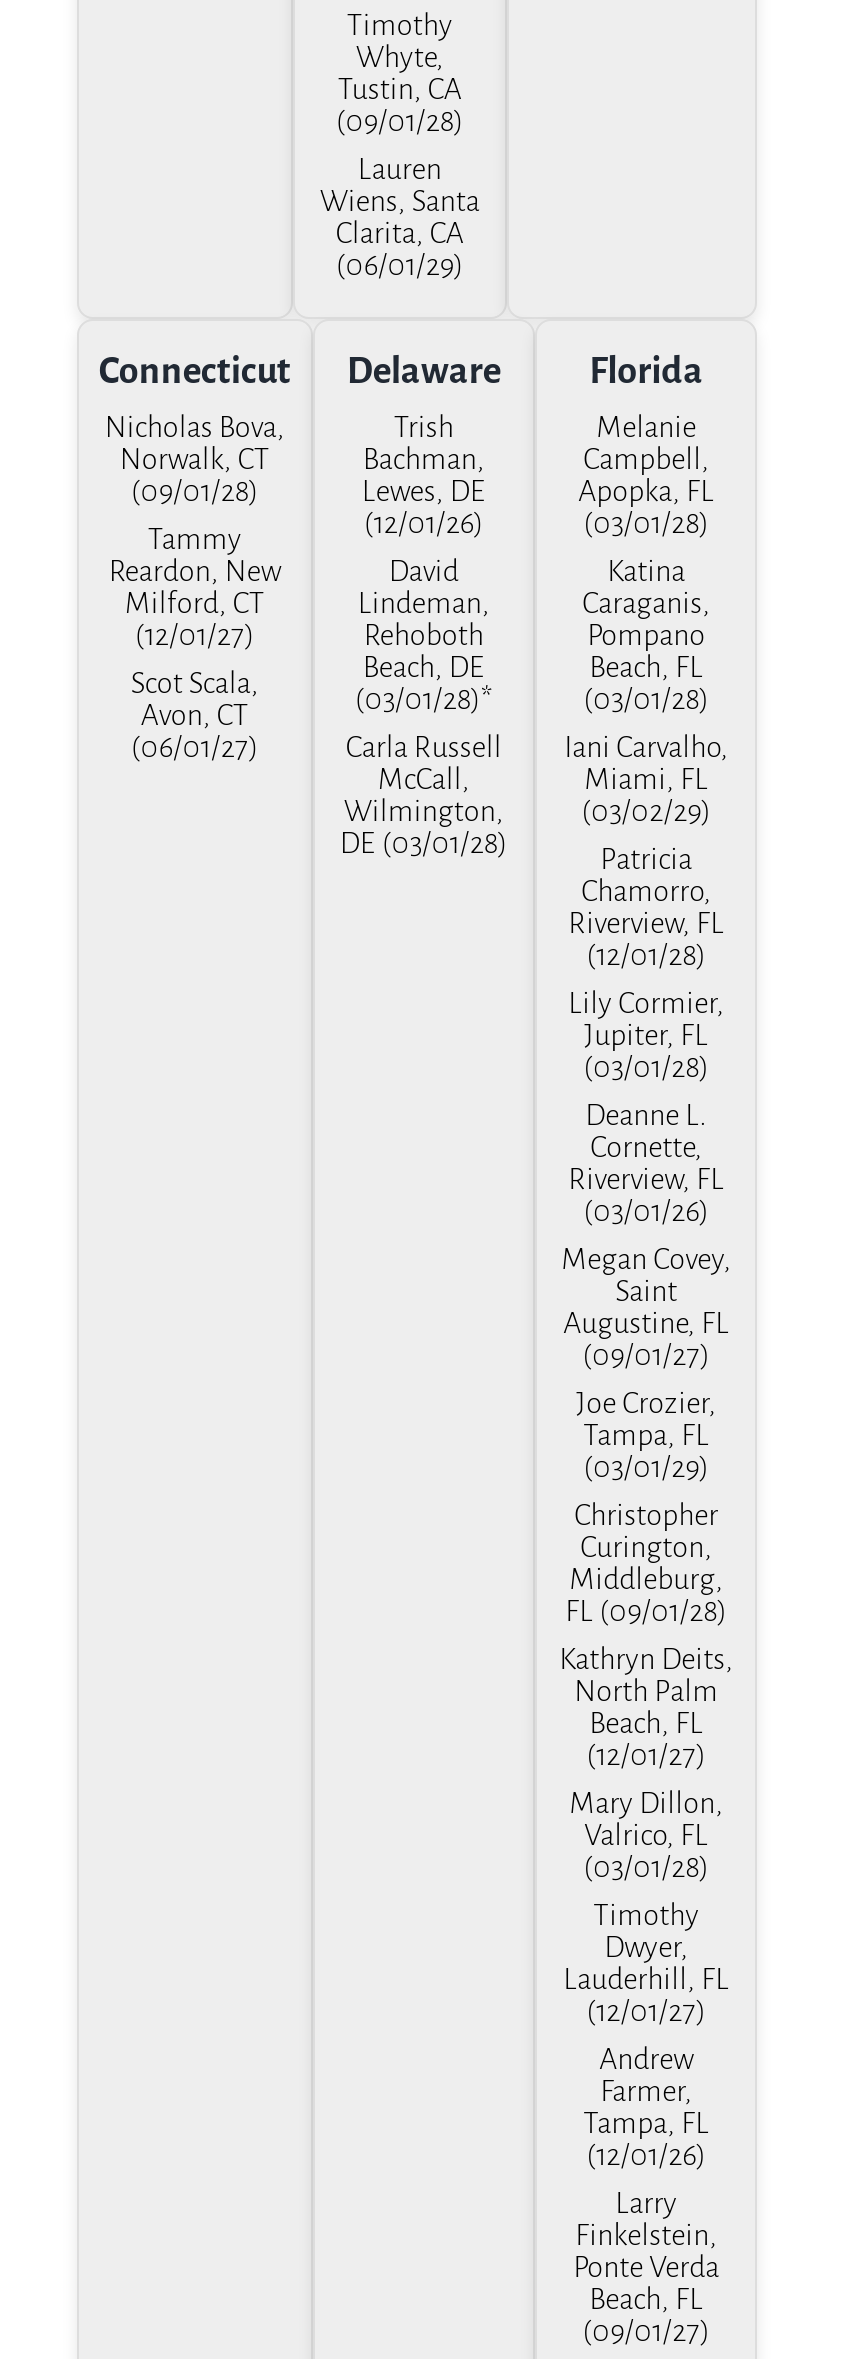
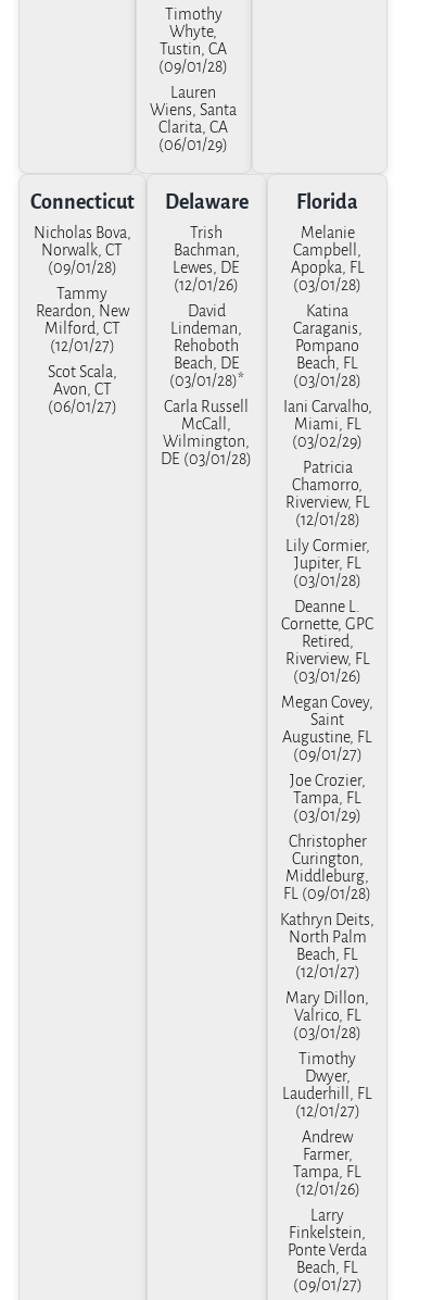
[590,1132,702,1164] Cornette, -> [281,616,373,650] Cornette, GPC | Retired,

